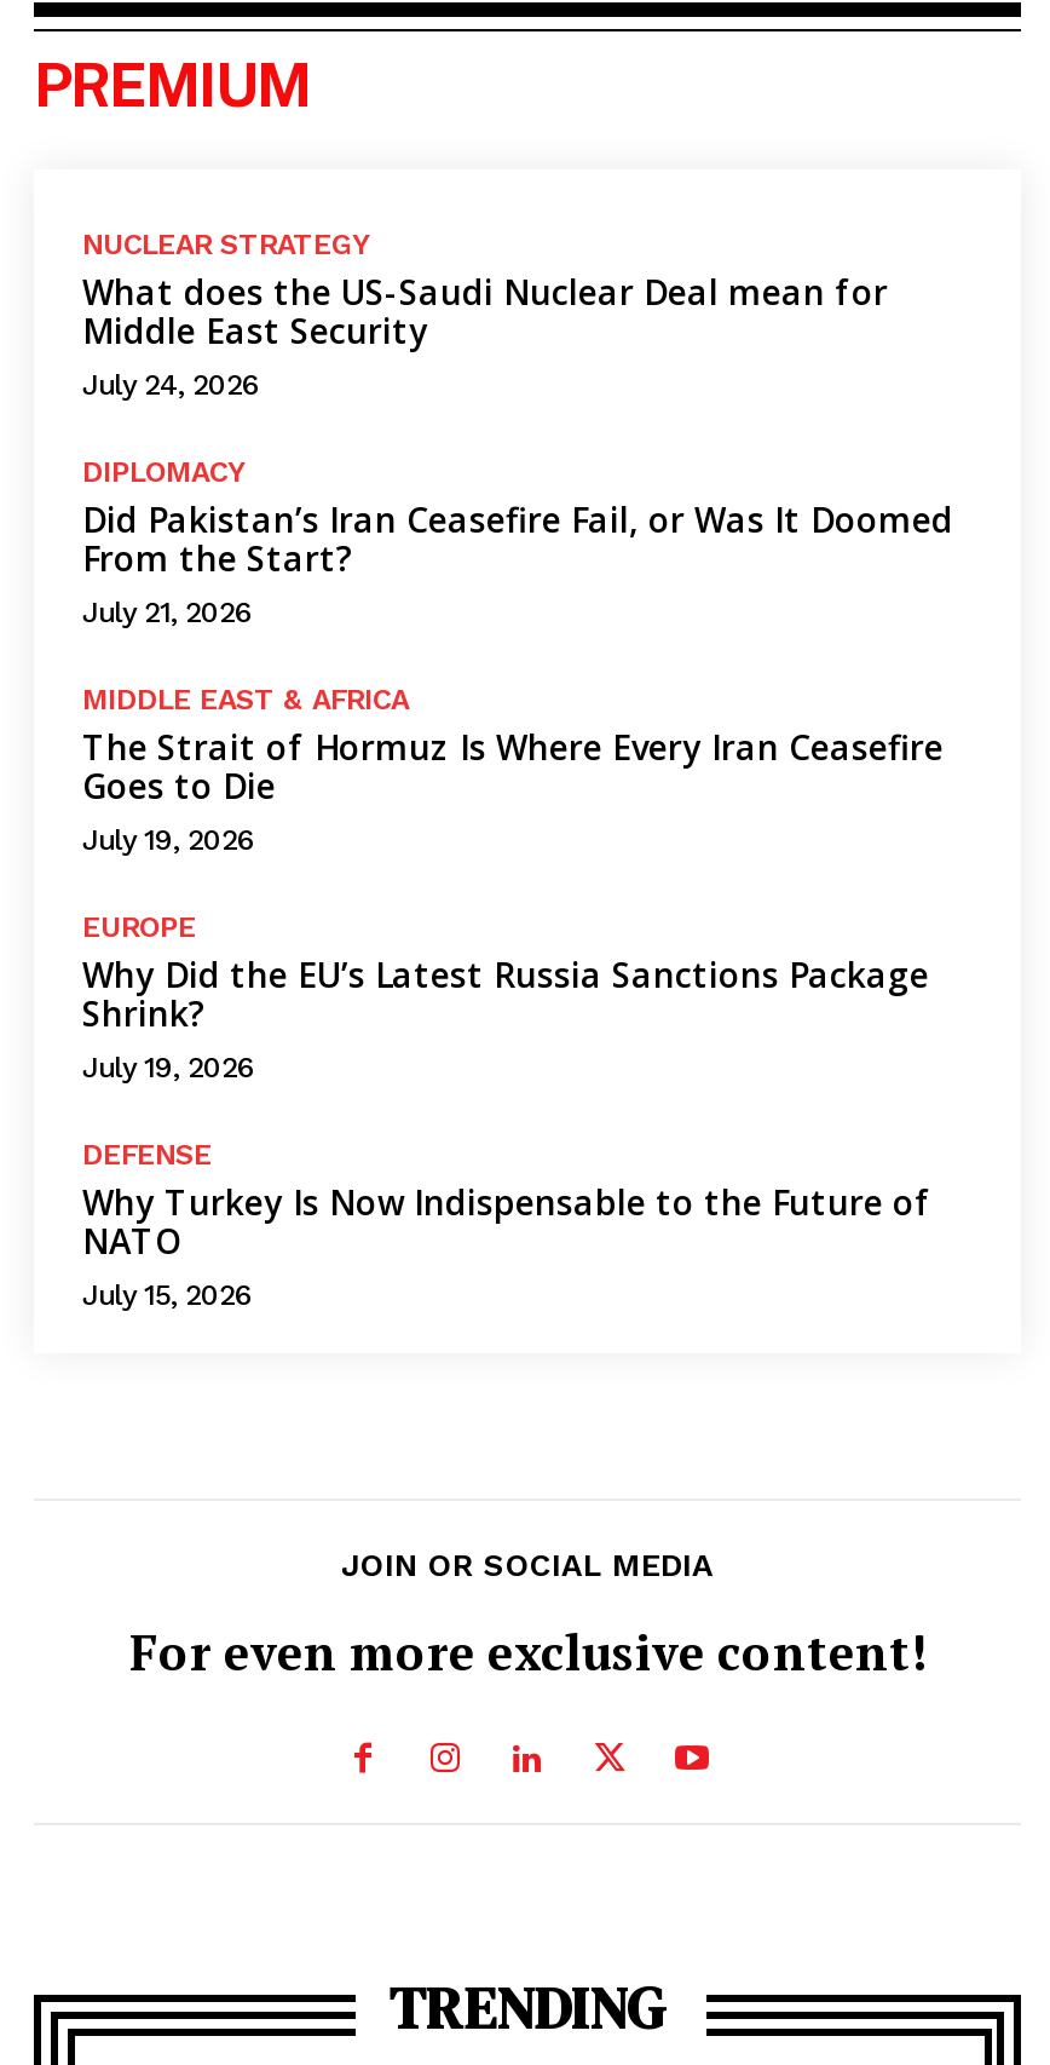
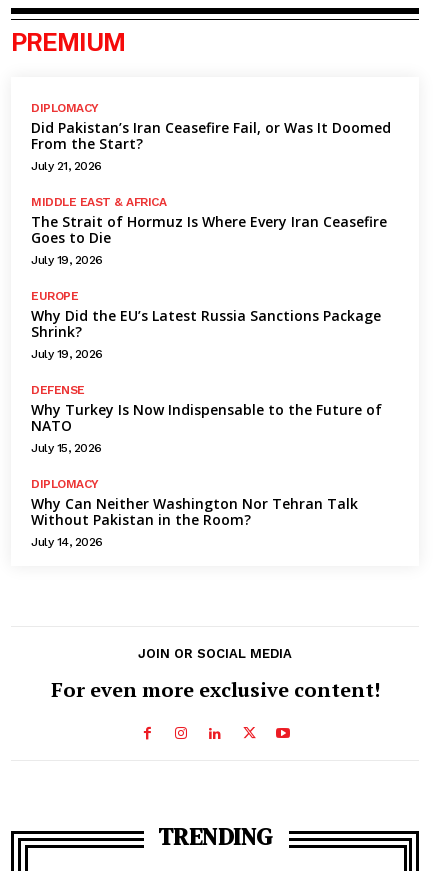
[82,228,888,402] NUCLEAR STRATEGY | What does the US-Saudi Nuclear Deal mean for | Middle East Security | July 24, 2026 -> none
moved [82,455,953,1312] -> [31,101,391,455]: DIPLOMACY | Did Pakistan’s Iran Ceasefire Fail, or Was It Doomed | From the Start? | ... | NATO | July 15, 2026
none -> [31,477,358,549] DIPLOMACY | Why Can Neither Washington Nor Tehran Talk | Without Pakistan in the Room? | July 14, 2026

